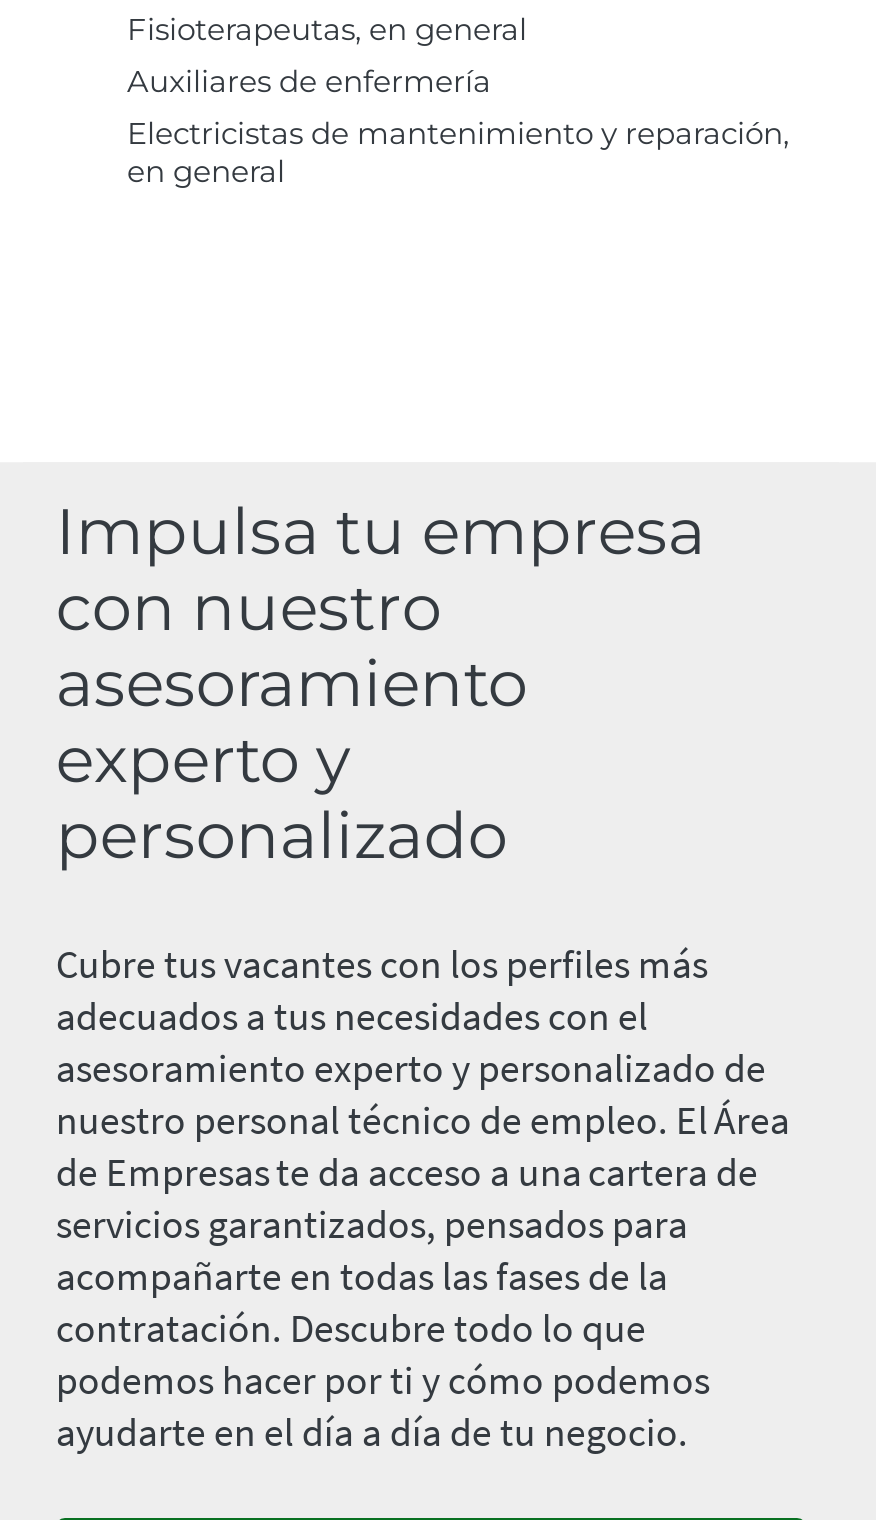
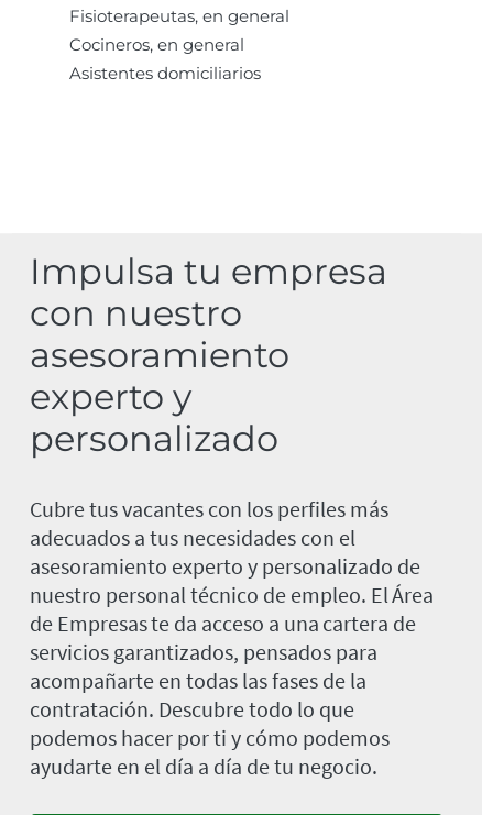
[127,62,789,190] Auxiliares de enfermería | Electricistas de mantenimiento y reparación, | en general -> [69,34,261,84] Cocineros, en general | Asistentes domiciliarios

